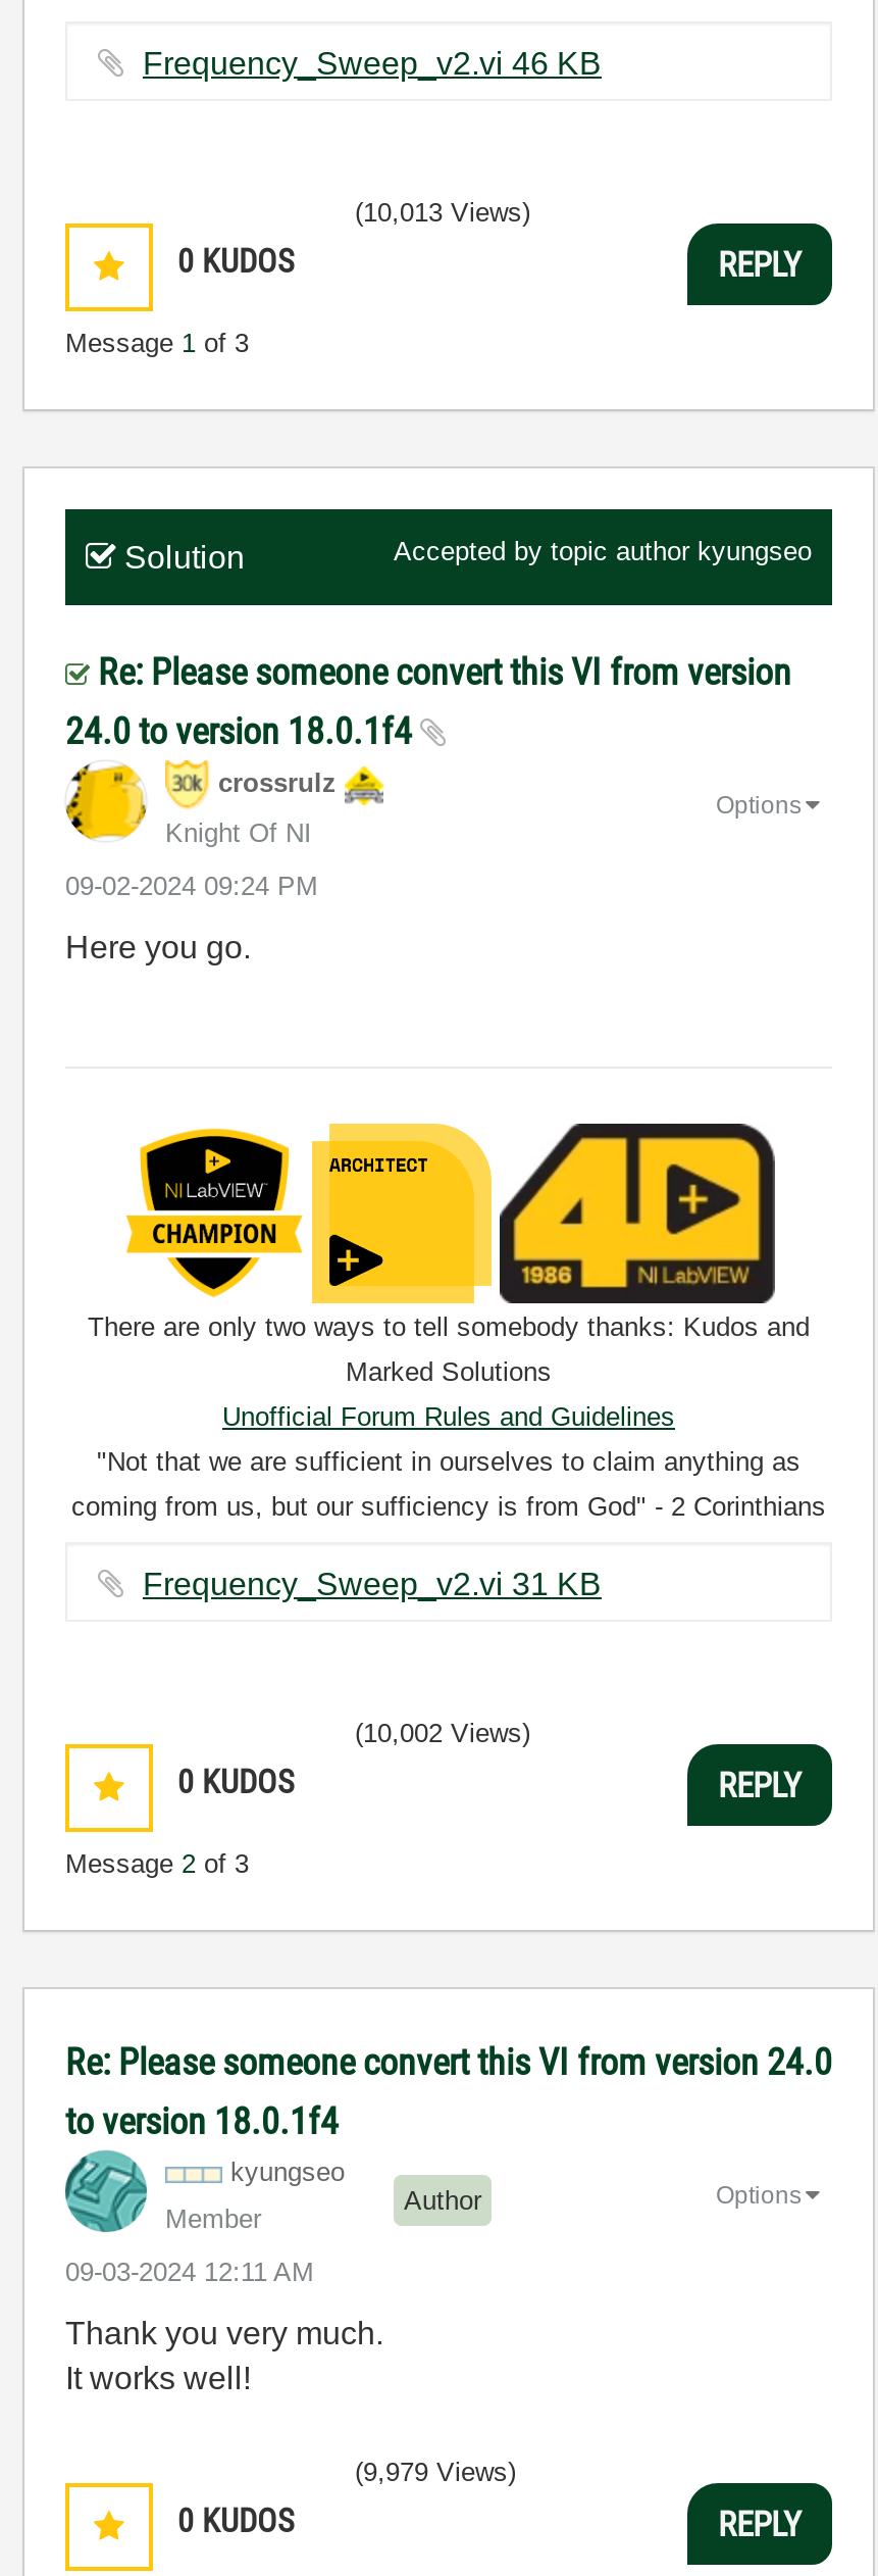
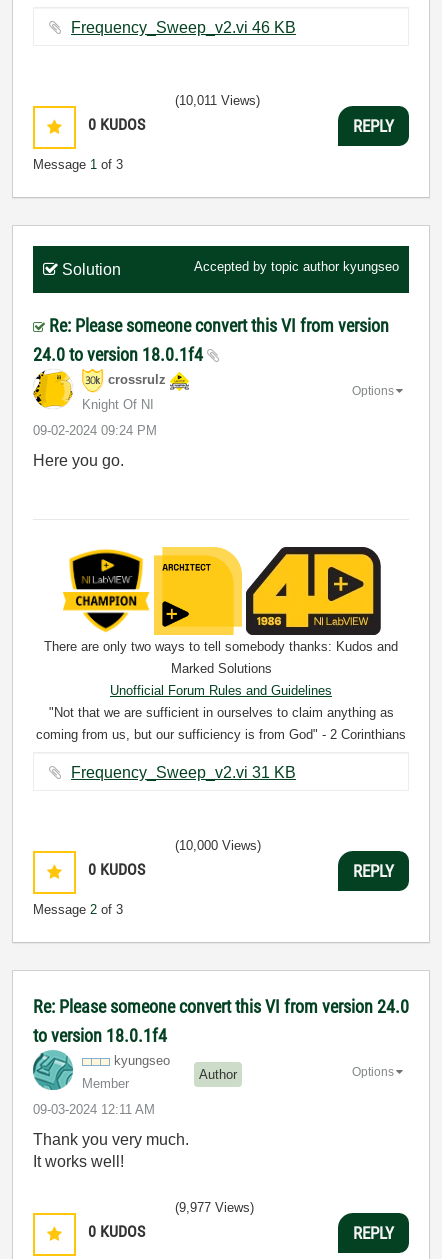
[355,197,530,228] (10,013 Views) -> [175,93,260,108] (10,011 Views)
[355,1718,530,1748] (10,002 Views) -> [175,838,261,853] (10,000 Views)
[355,2457,516,2487] (9,979 Views) -> [175,1200,254,1215] (9,977 Views)

